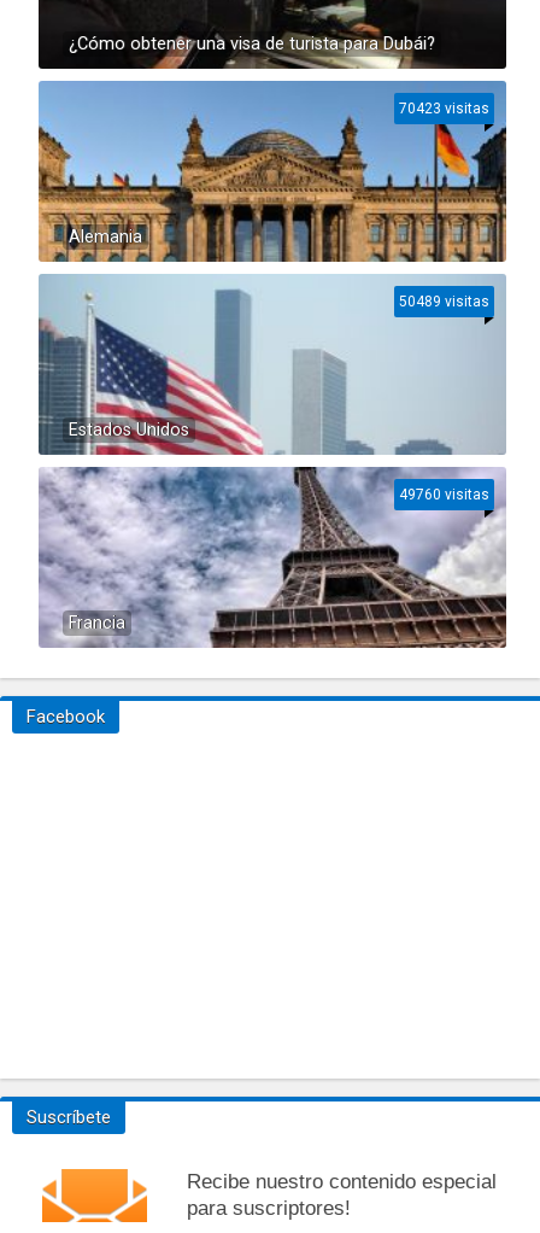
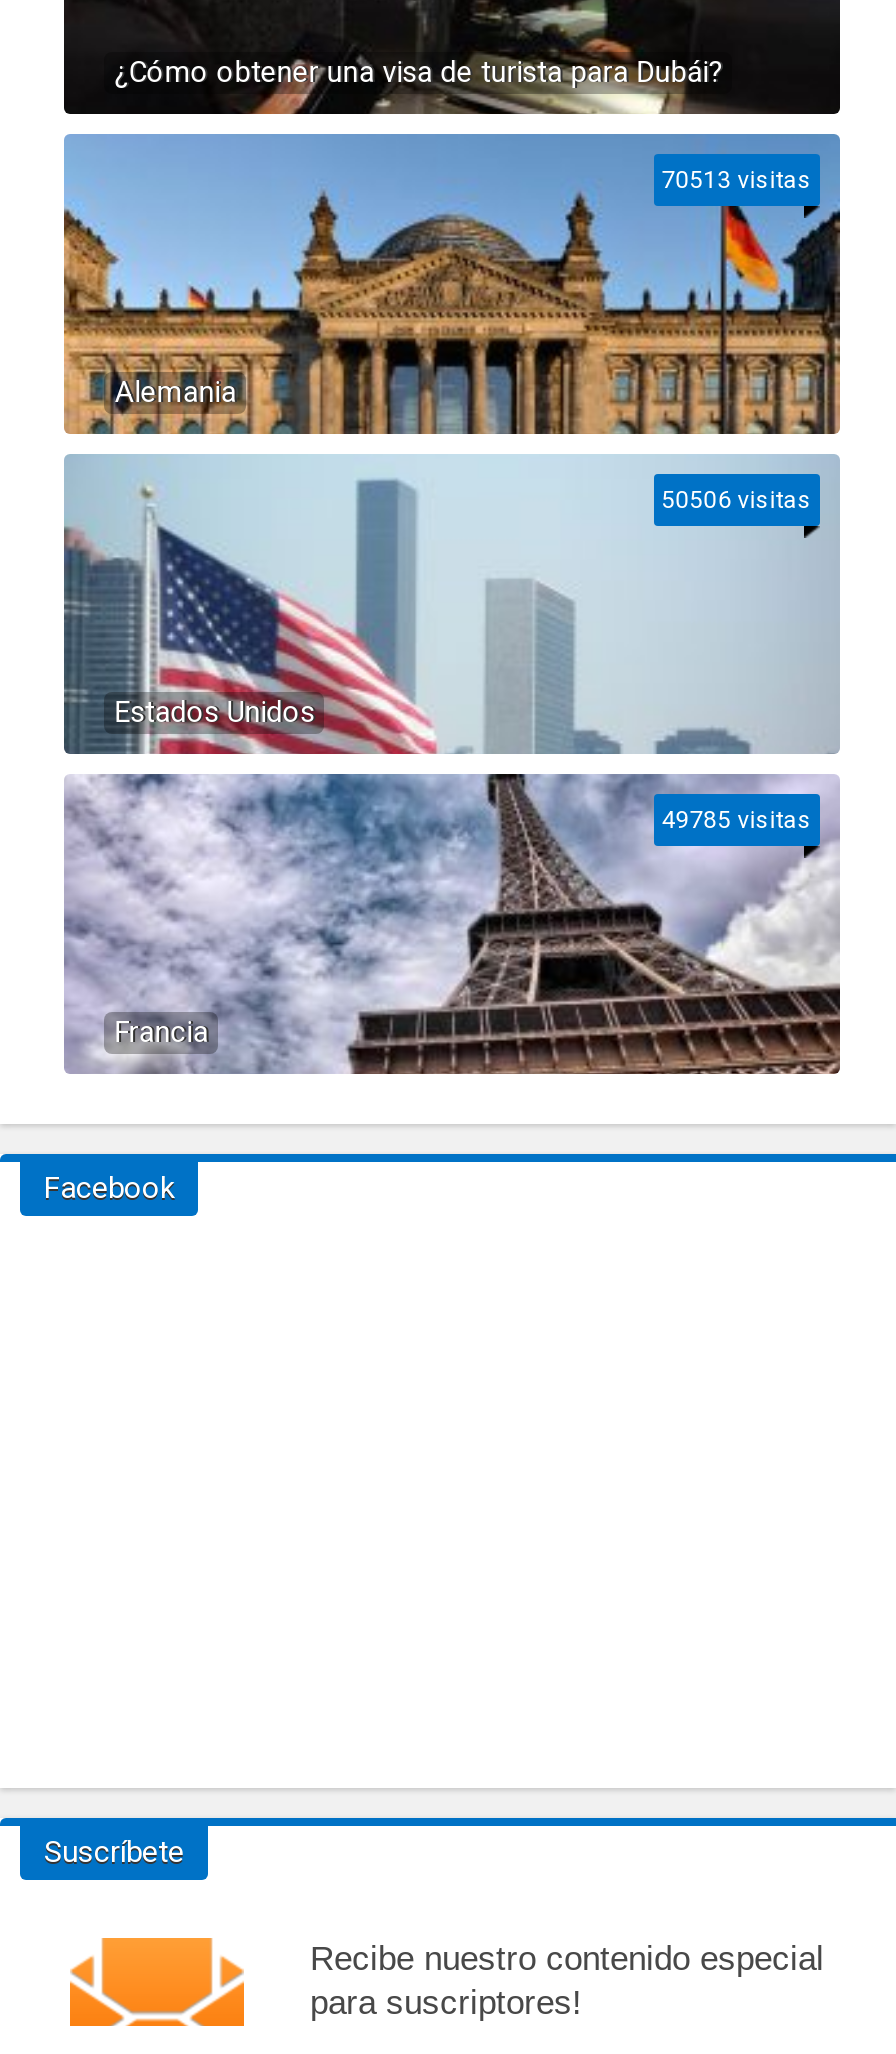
[399,100,489,117] 70423 visitas -> [662,166,812,194] 70513 visitas
[399,293,489,310] 50489 visitas -> [662,486,812,514] 50506 visitas
[399,486,489,503] 49760 visitas -> [662,806,812,834] 49785 visitas

